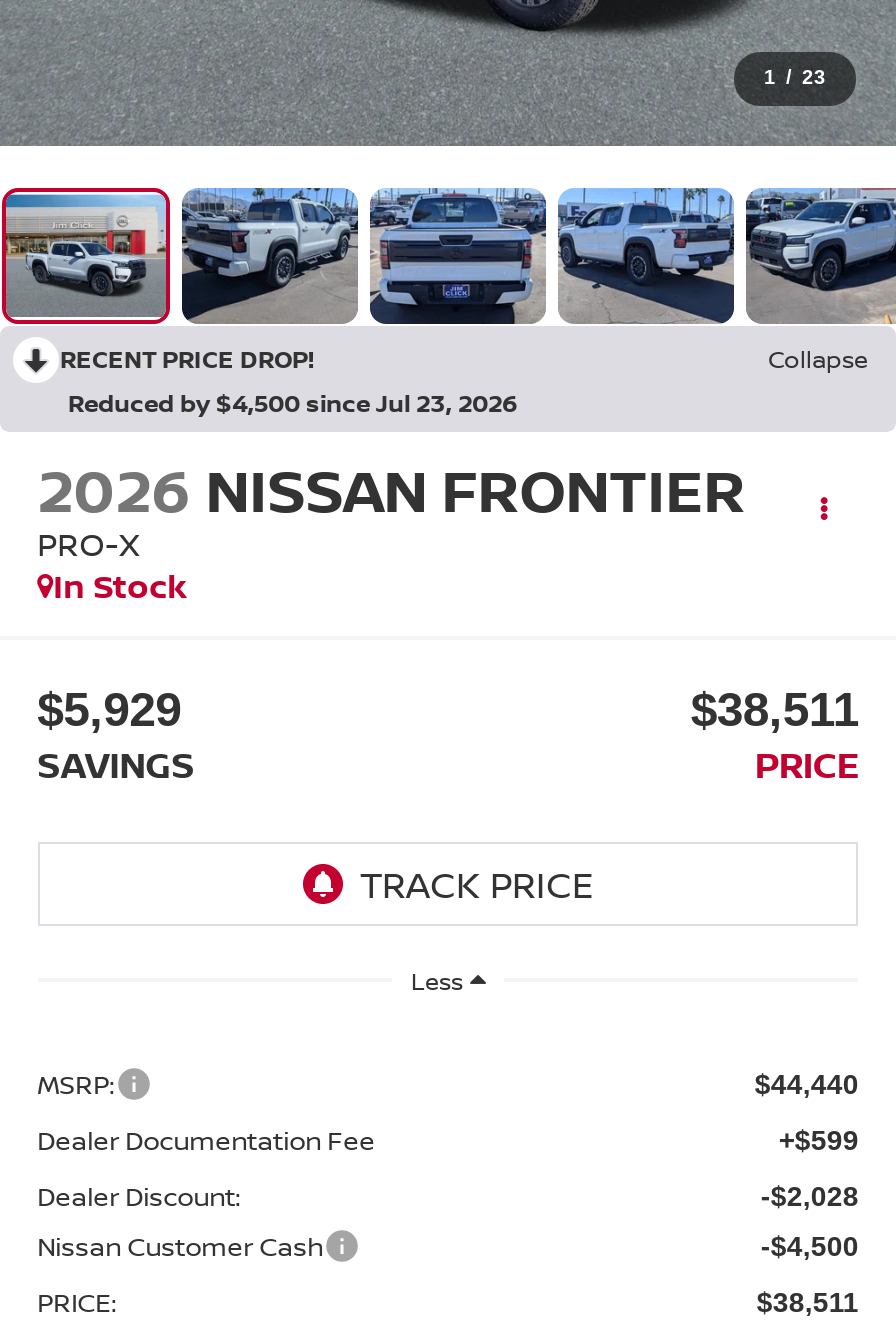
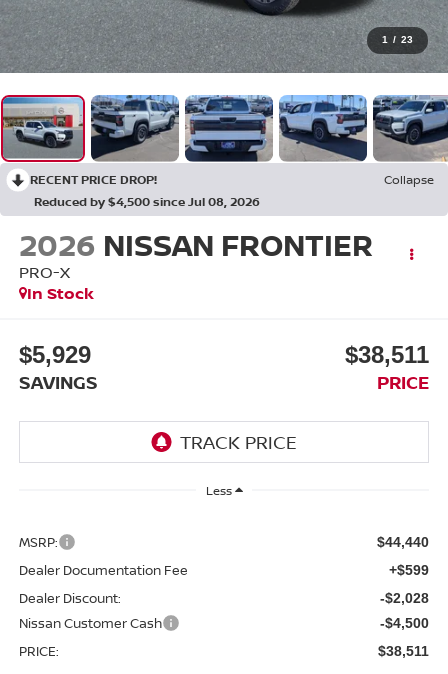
[68,385,518,419] Reduced by $4,500 since Jul 23, 2026 -> [34,193,260,210] Reduced by $4,500 since Jul 08, 2026

